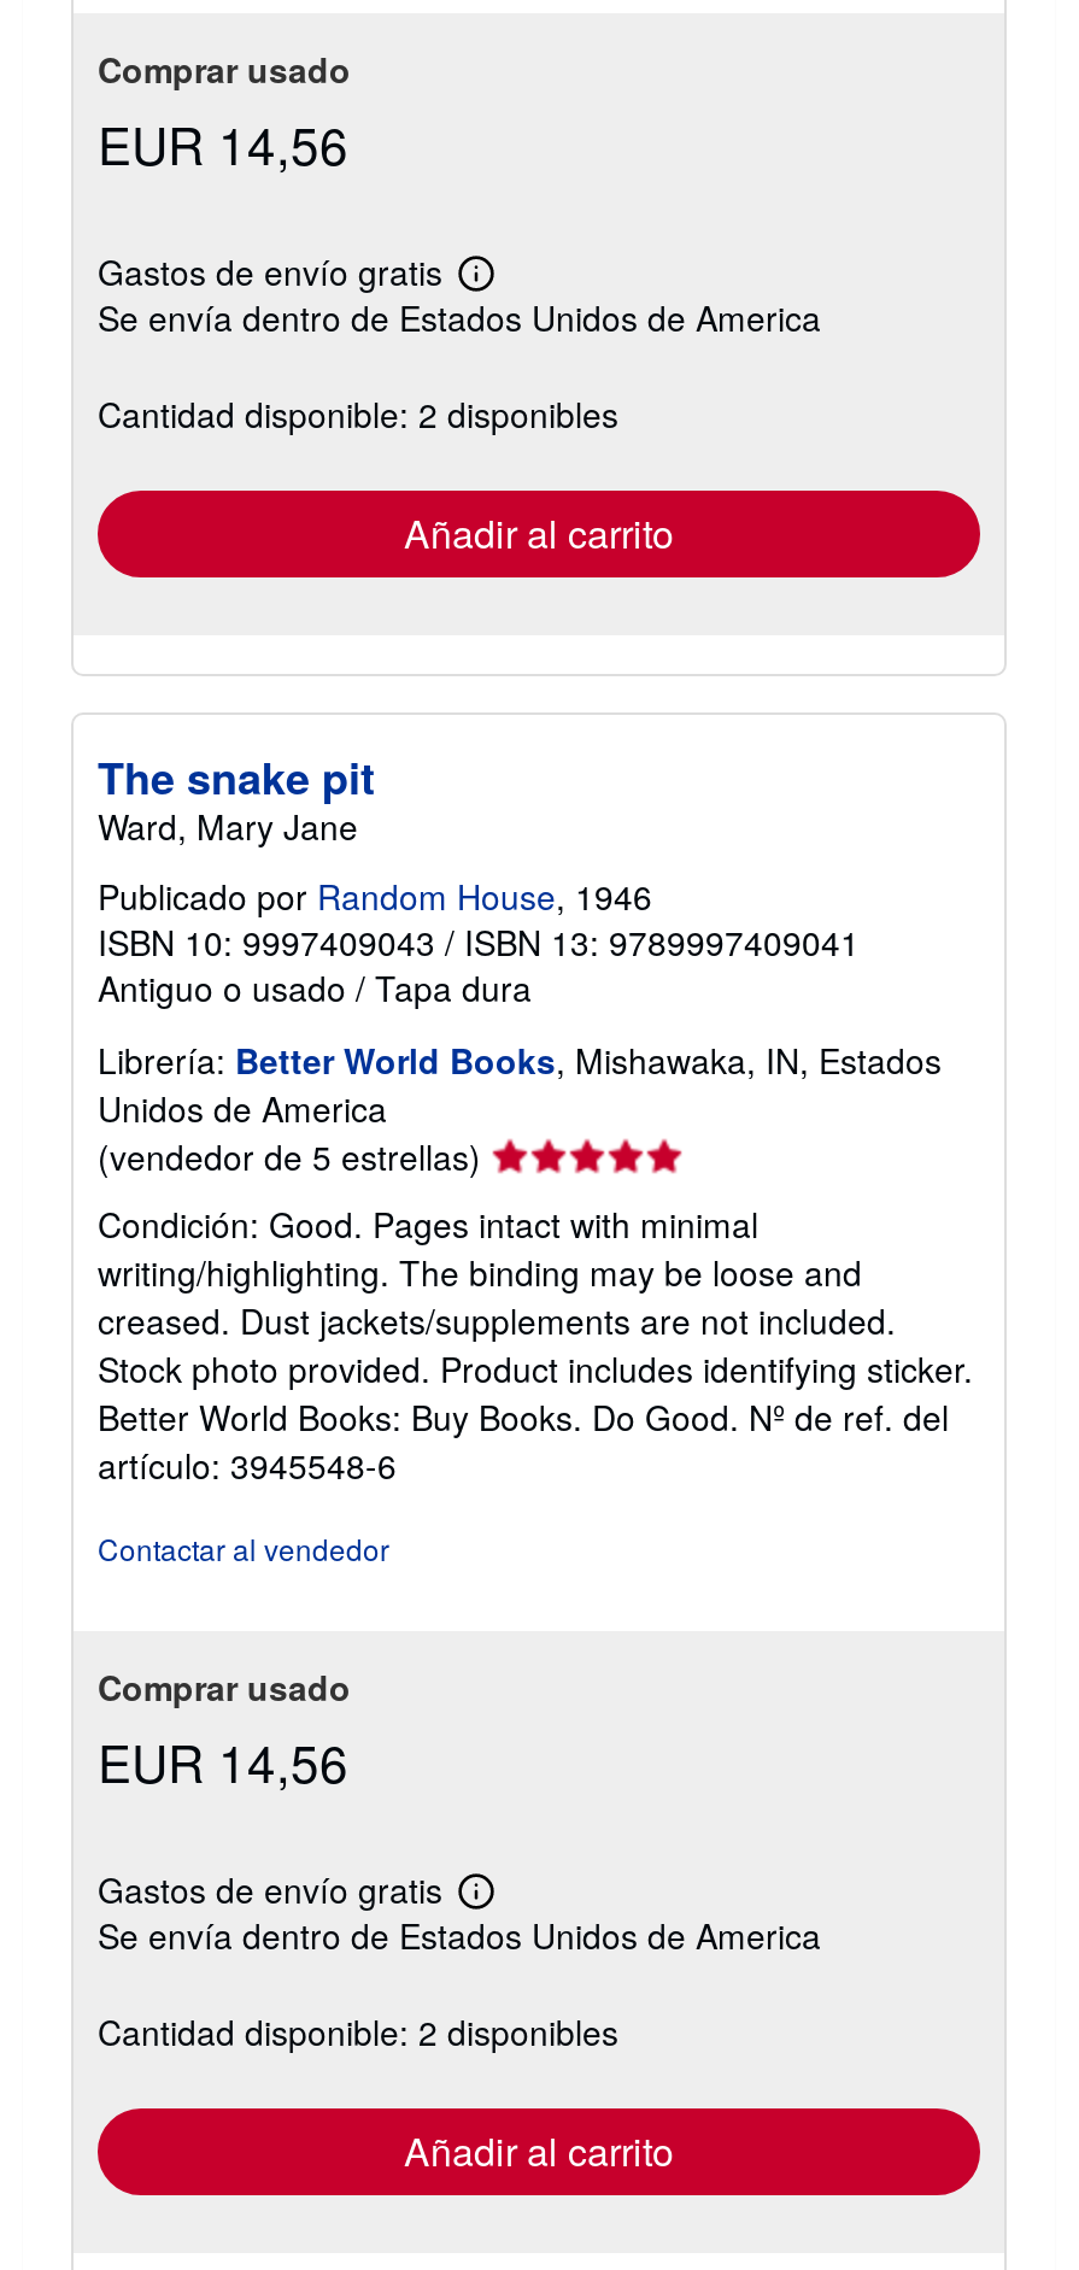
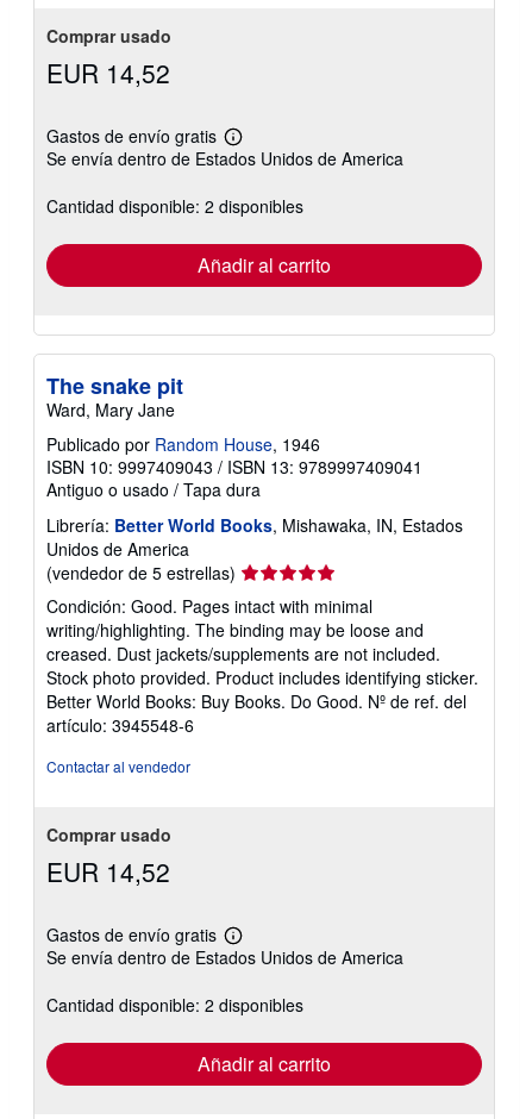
[98,108,348,181] EUR 14,56 -> [46,55,170,91] EUR 14,52
[98,1726,348,1798] EUR 14,56 -> [46,854,170,890] EUR 14,52

